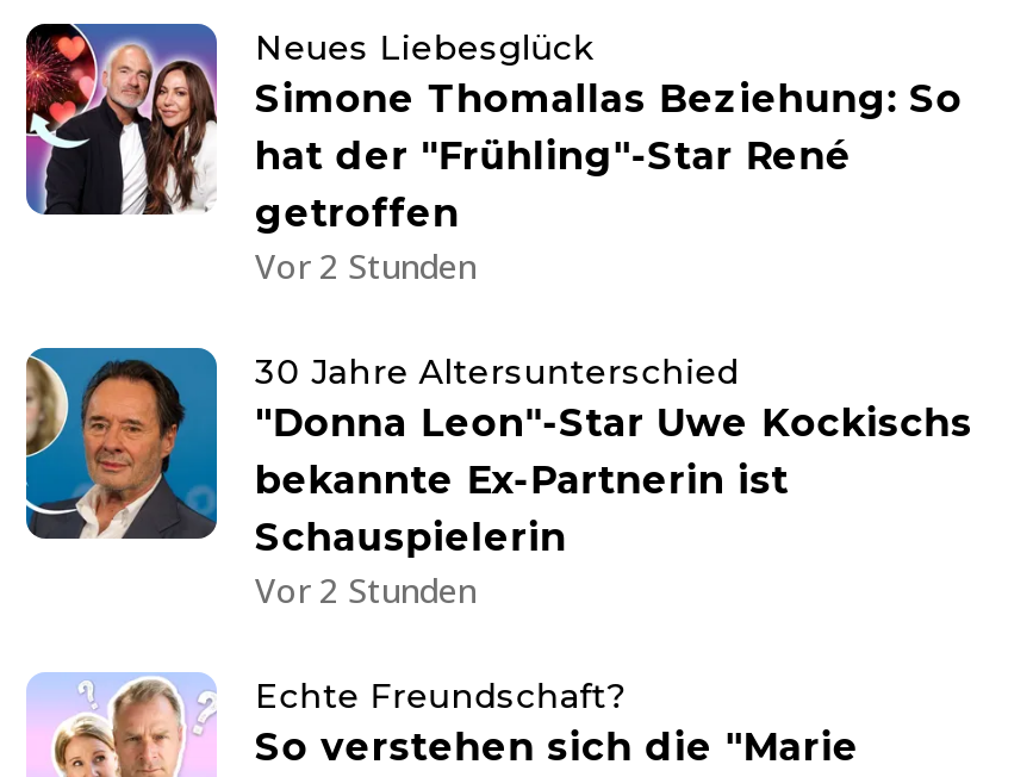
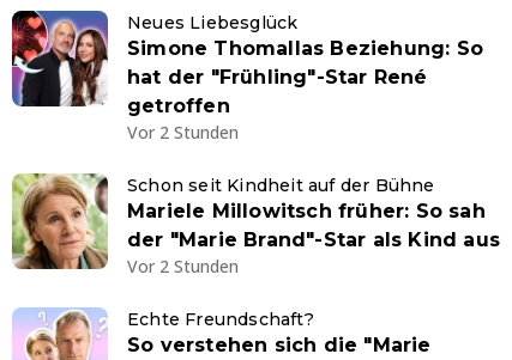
[24,346,973,560] [image] | 30 Jahre Altersunterschied | "Donna Leon"-Star Uwe Kockischs | bekannte Ex-Partnerin ist | Schauspielerin -> [11,172,500,270] [image] | Schon seit Kindheit auf der Bühne | Mariele Millowitsch früher: So sah | der "Marie Brand"-Star als Kind aus

